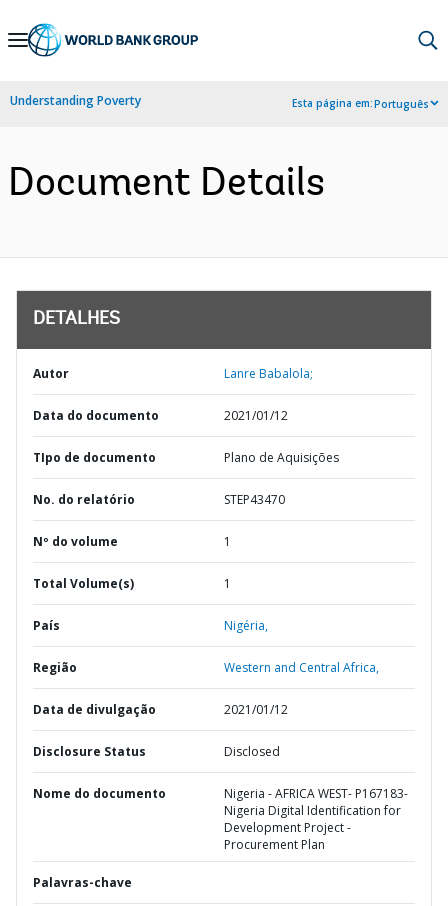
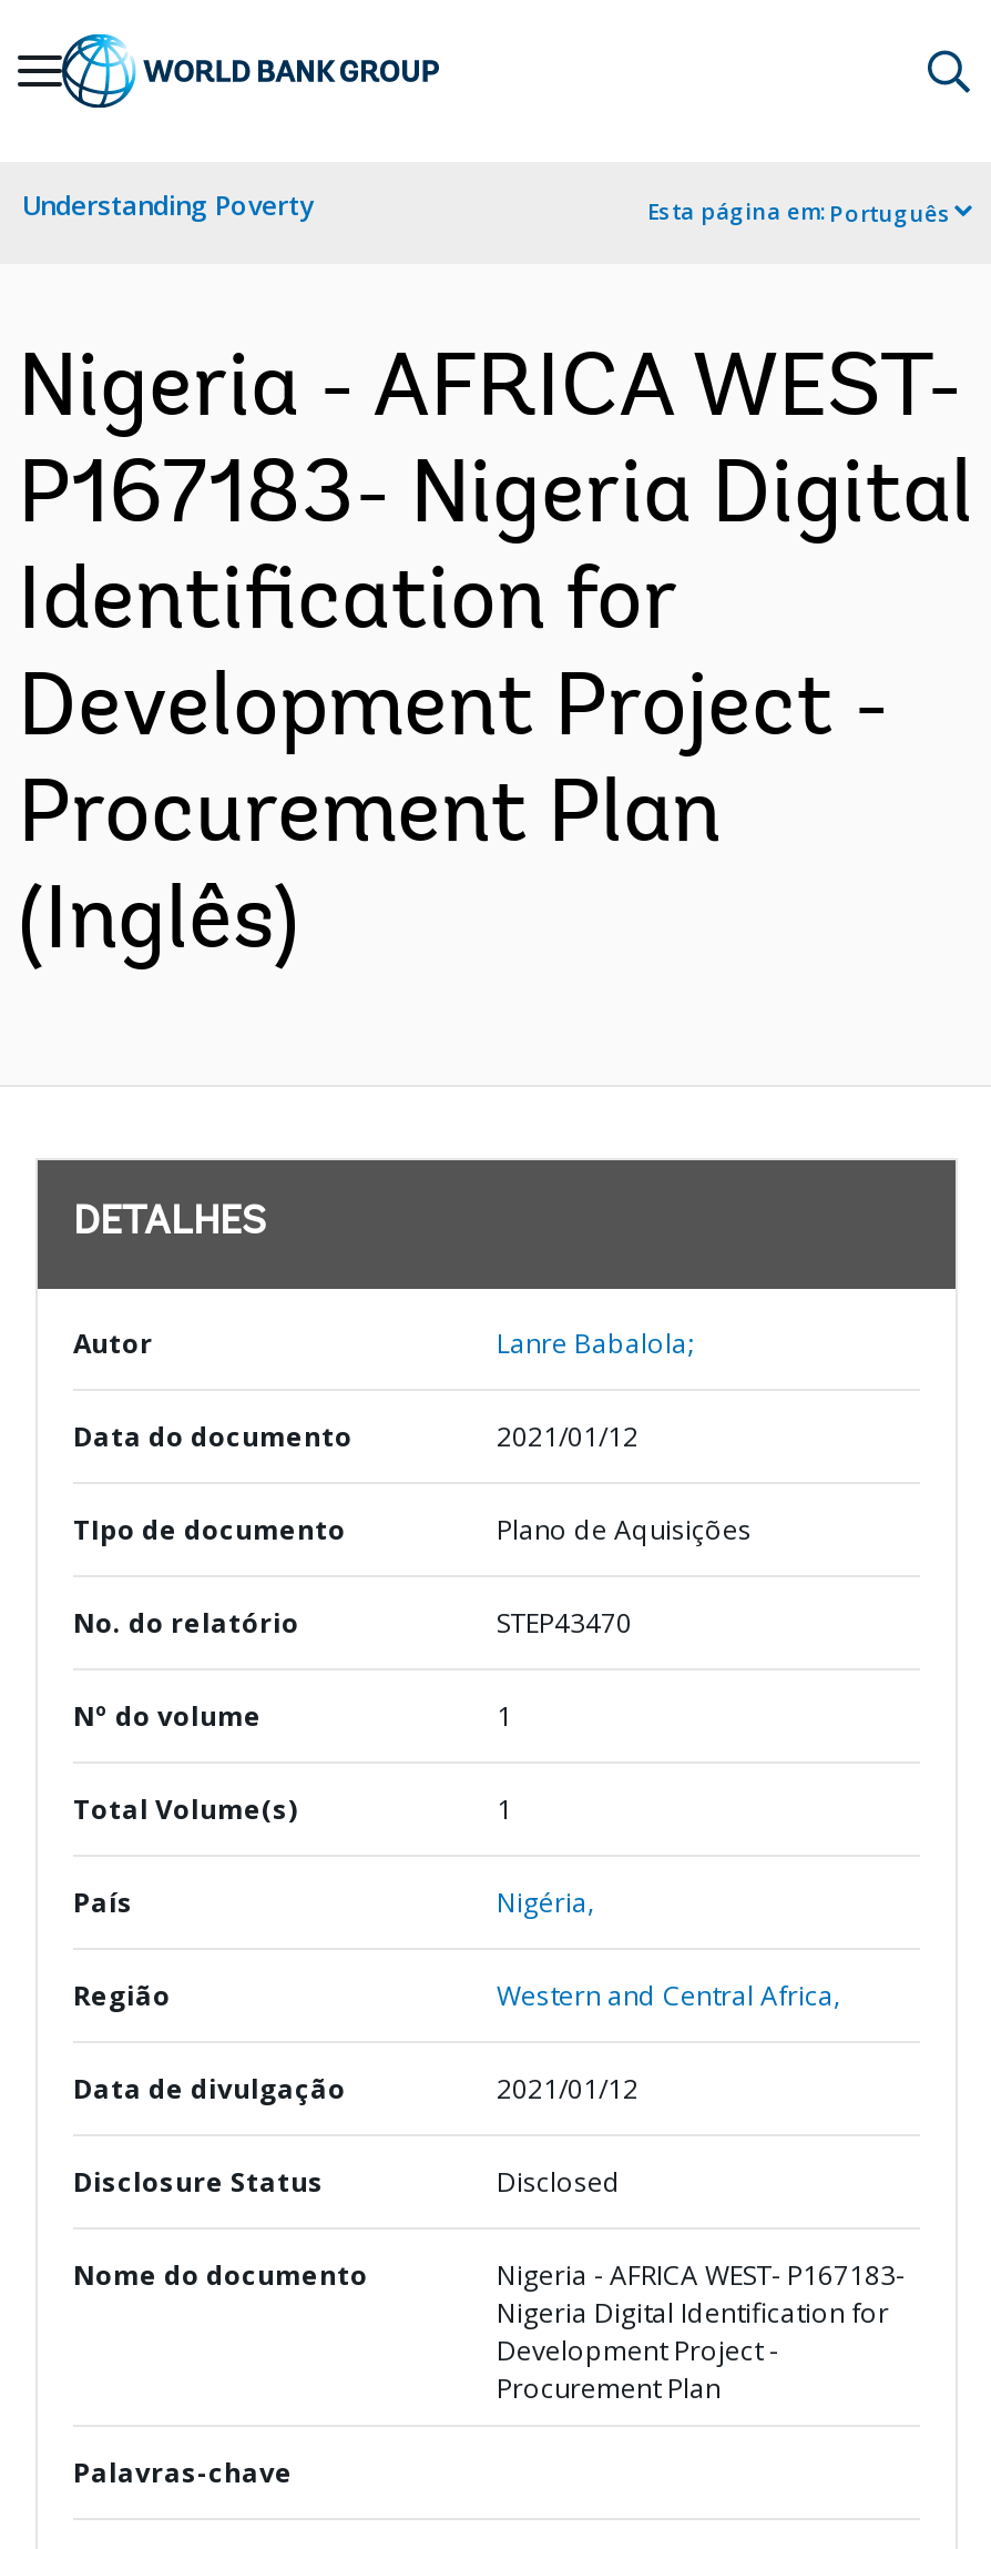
[8,165,325,205] Document Details -> [18,348,973,969] Nigeria - AFRICA WEST- | P167183- Nigeria Digital | Identification for | Development Project - | Procurement Plan | (Inglês)

